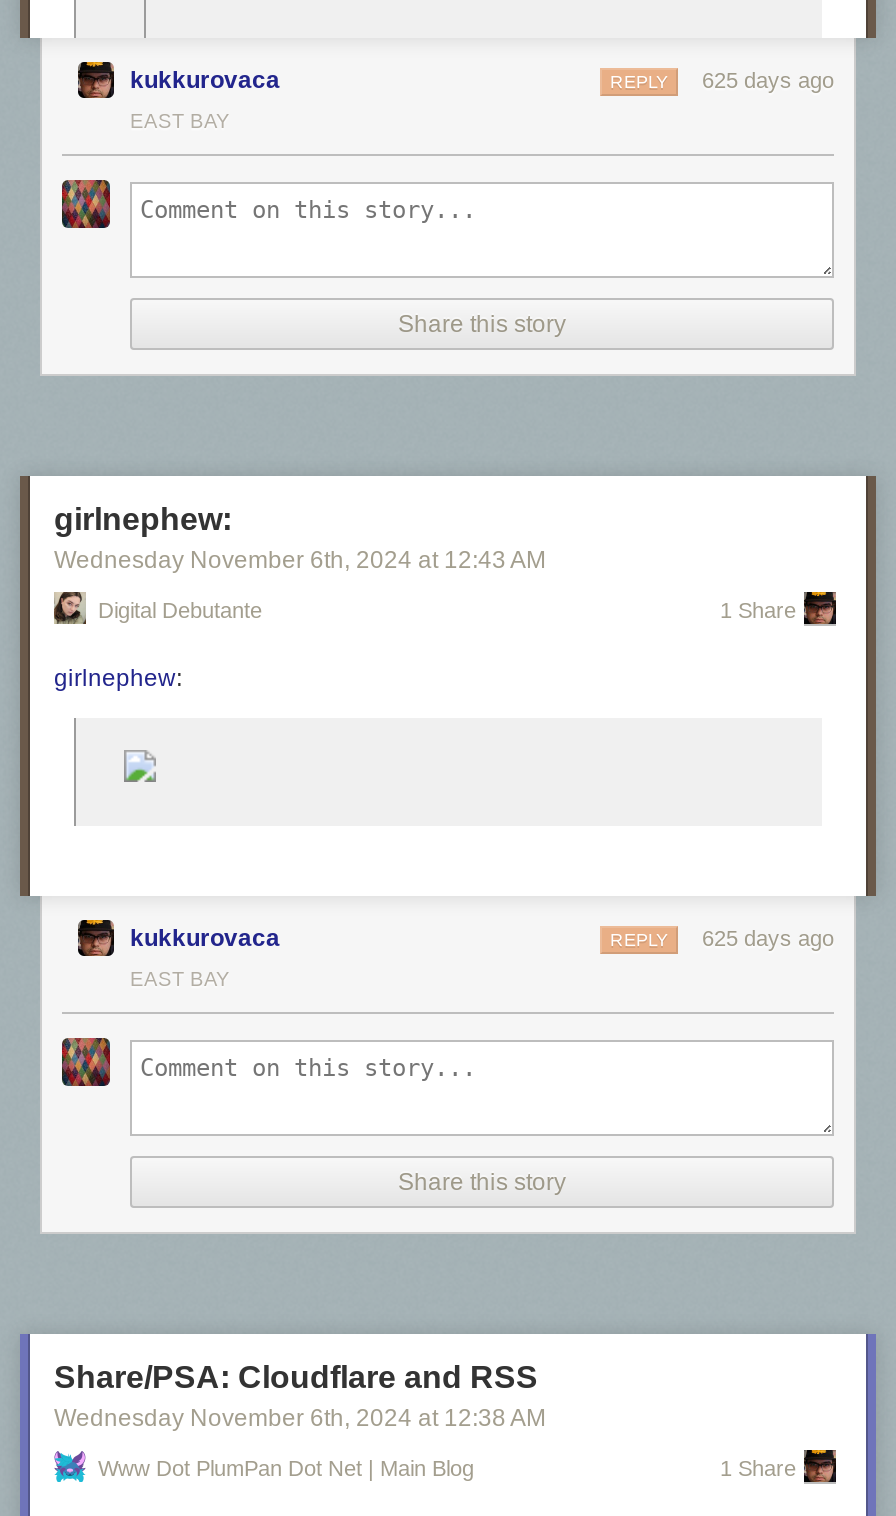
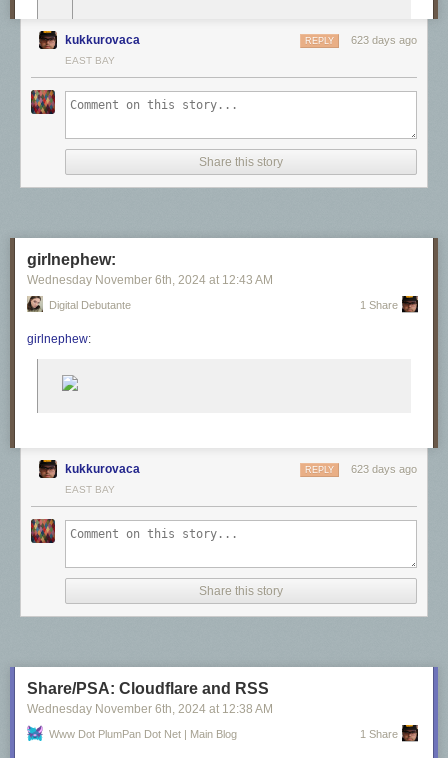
[610,69,834,93] REPLY 625 days ago -> [305,34,417,46] REPLY 623 days ago
[610,927,834,951] REPLY 625 days ago -> [305,463,417,475] REPLY 623 days ago

